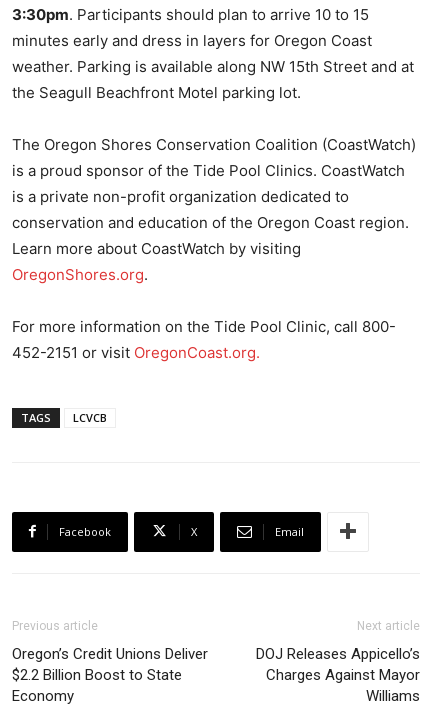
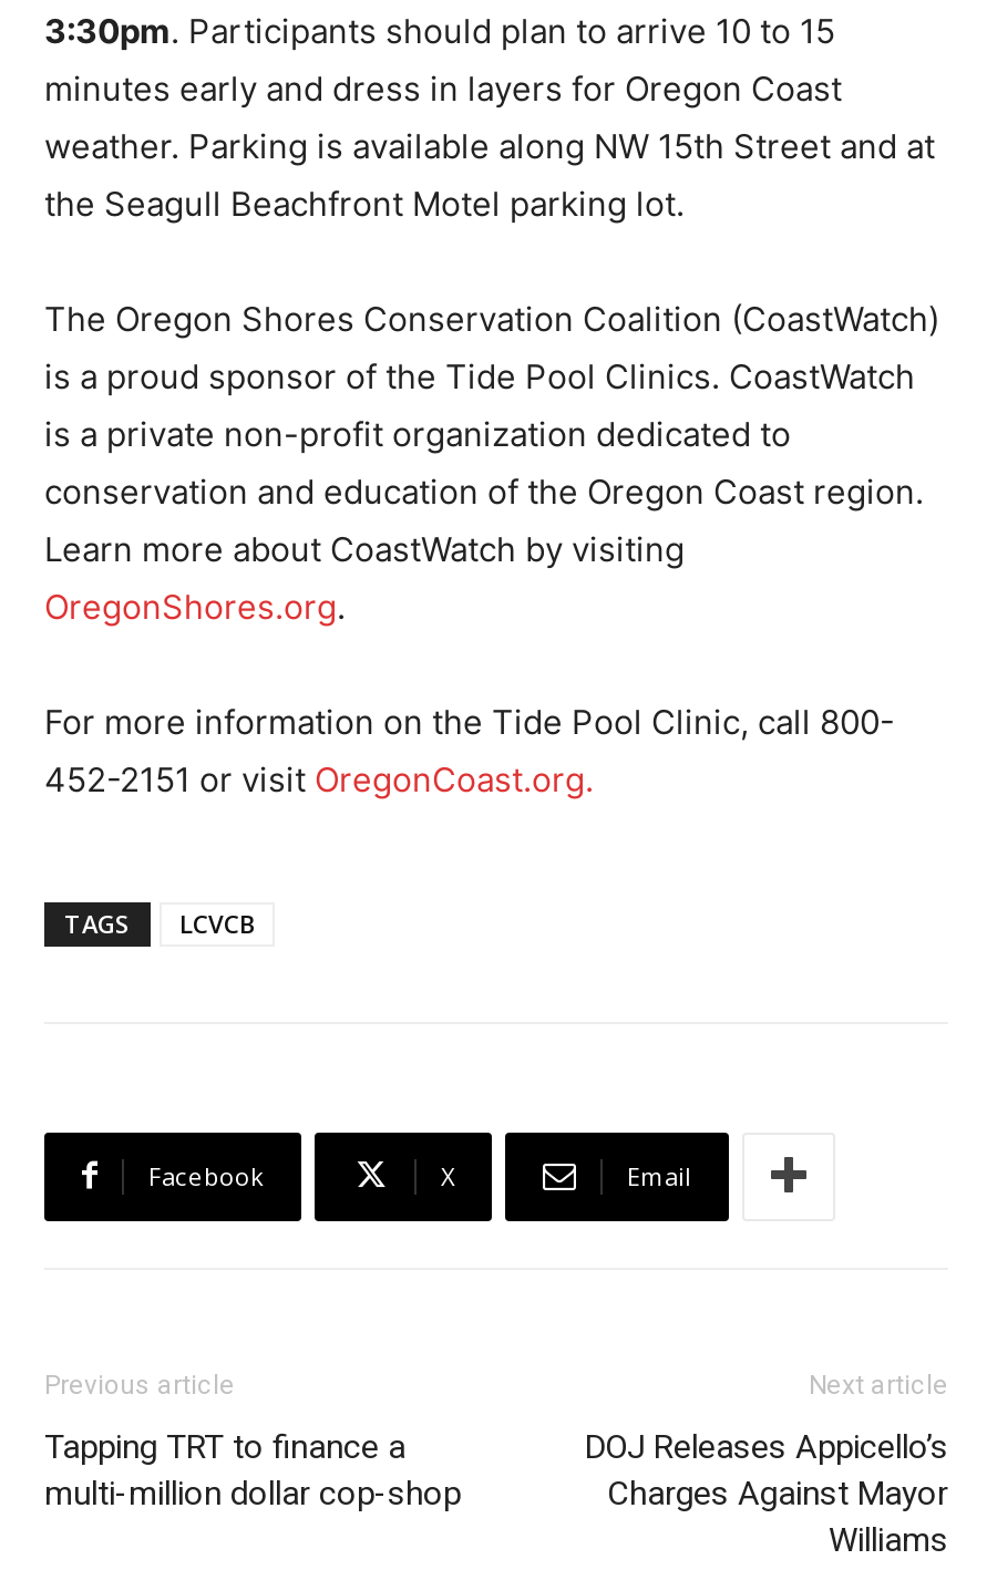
[12,645,208,705] Oregon’s Credit Unions Deliver | $2.2 Billion Boost to State | Economy -> [44,1426,461,1513] Tapping TRT to finance a | multi-million dollar cop-shop

